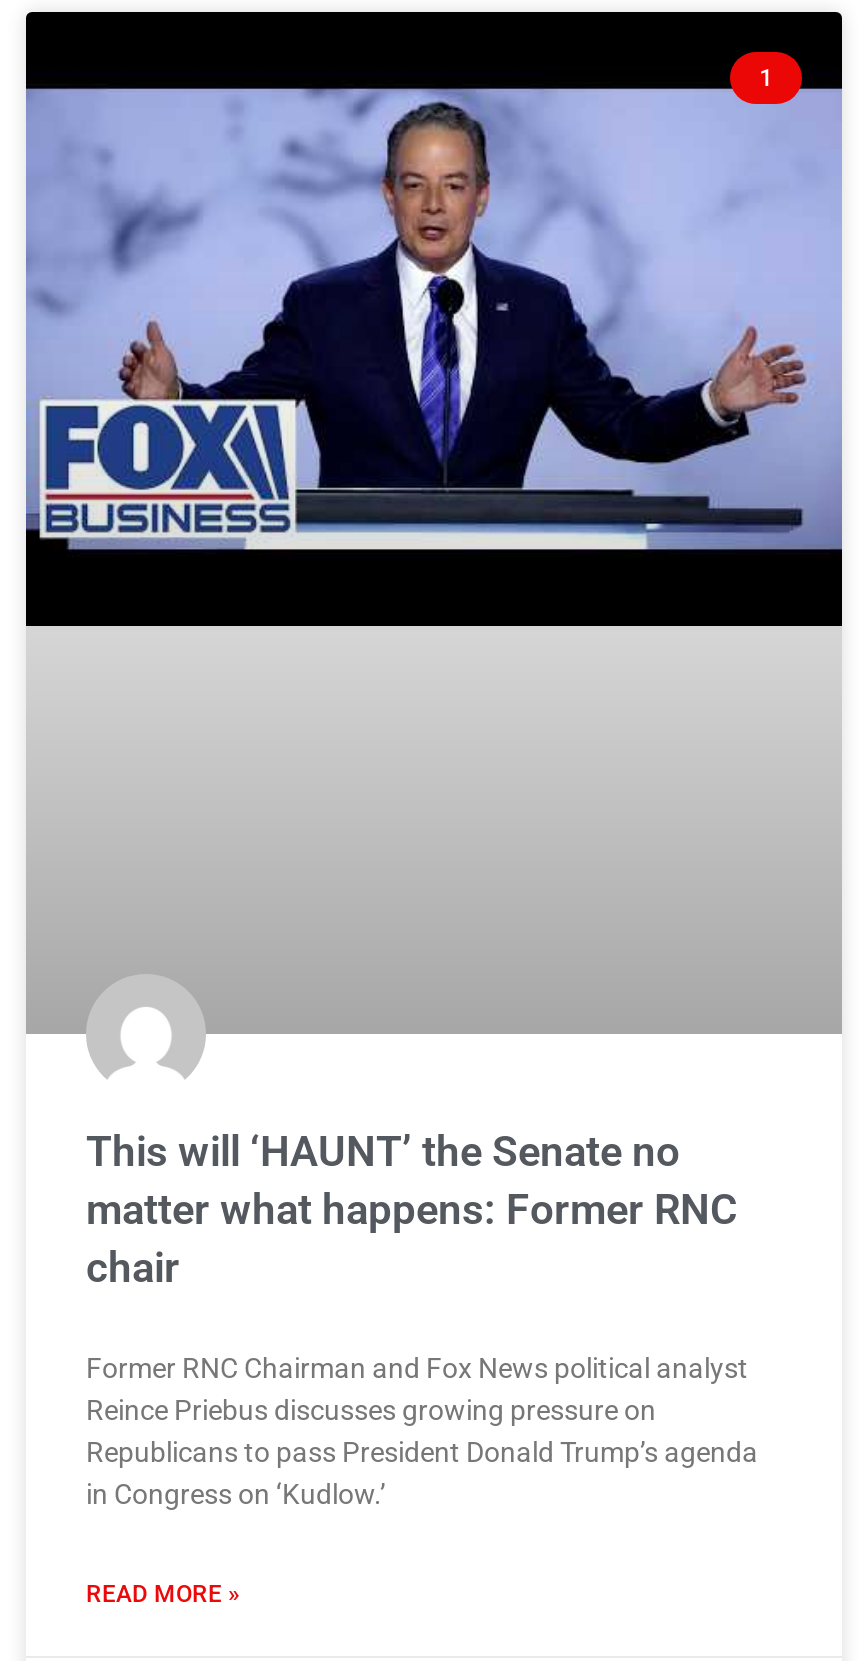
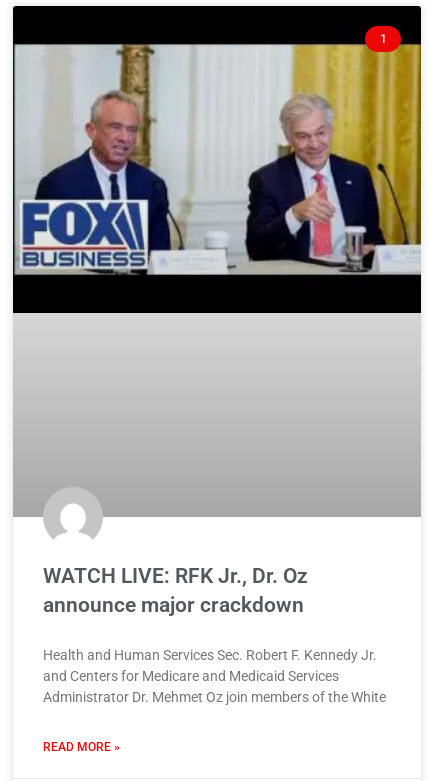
[24,86,842,552] [image] -> [12,43,422,276] [image]
[86,1128,738,1292] This will ‘HAUNT’ the Senate no | matter what happens: Former RNC | chair -> [43,564,308,617] WATCH LIVE: RFK Jr., Dr. Oz | announce major crackdown
[86,1352,758,1510] Former RNC Chairman and Fox News political analyst | Reince Priebus discusses growing pressure on | Republicans to pass President Donald Trump’s agenda | in Congress on ‘Kudlow.’ -> [43,647,386,705] Health and Human Services Sec. Robert F. Kennedy Jr. | and Centers for Medicare and Medicaid Services | Administrator Dr. Mehmet Oz join members of the White

